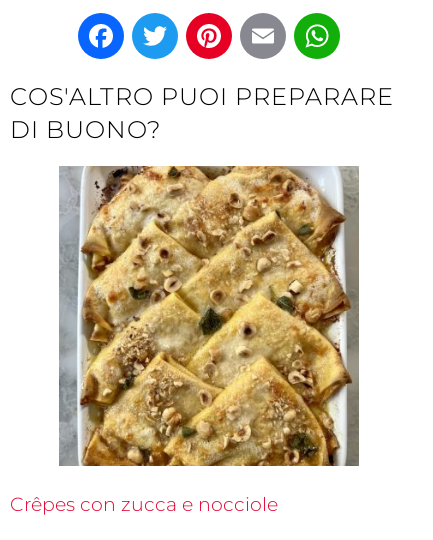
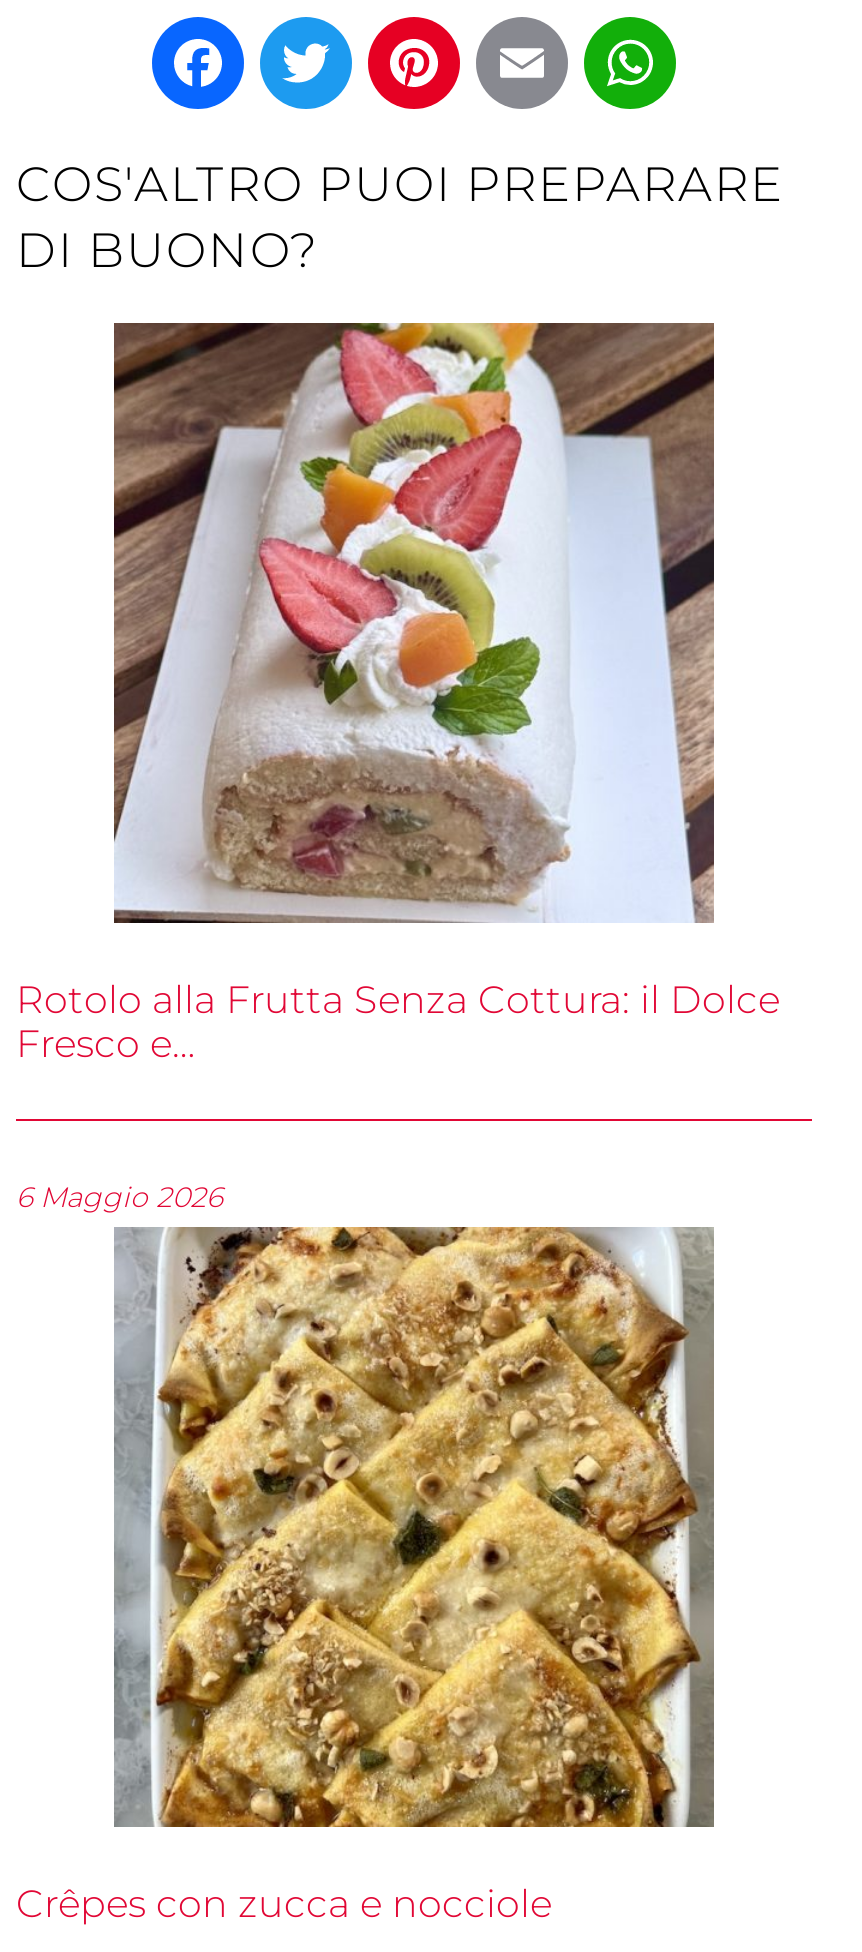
none -> [16,321,780,1214] [image] | Rotolo alla Frutta Senza Cottura: il Dolce | Fresco e… | 6 Maggio 2026

